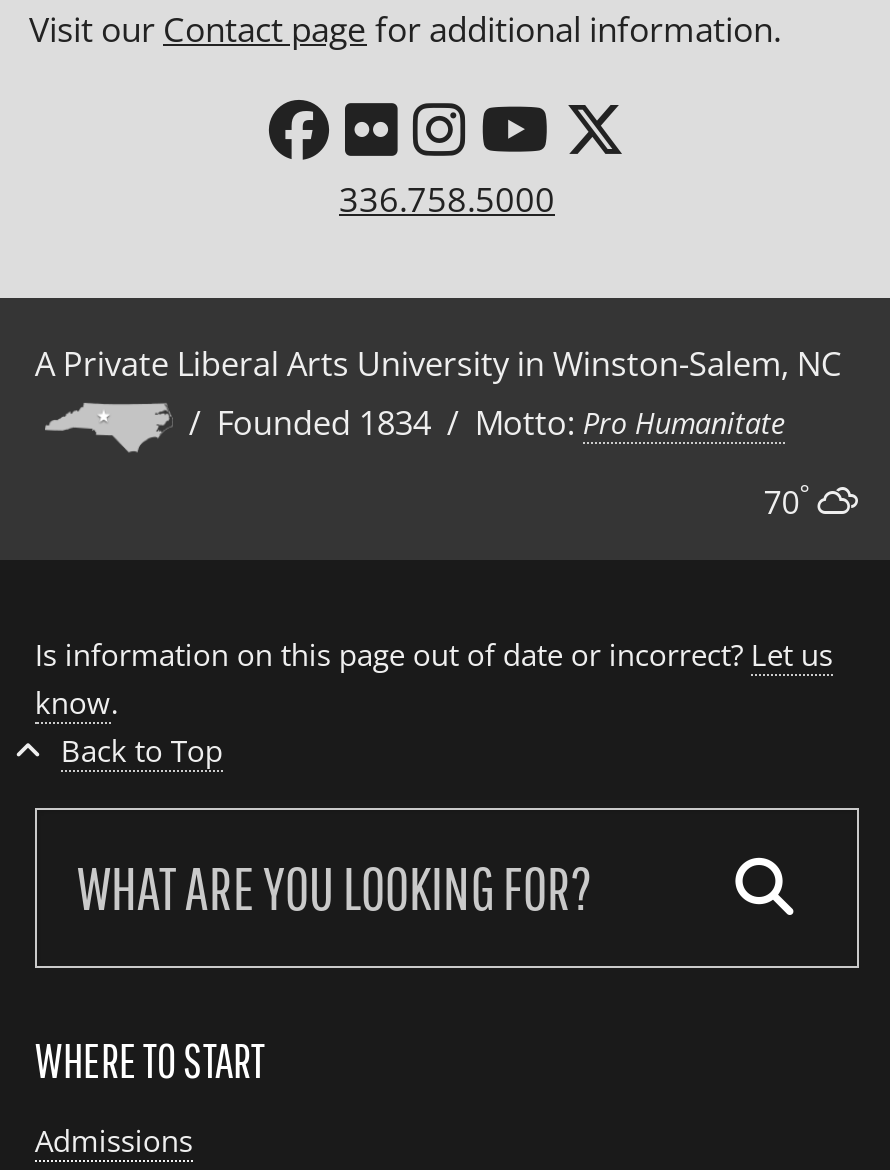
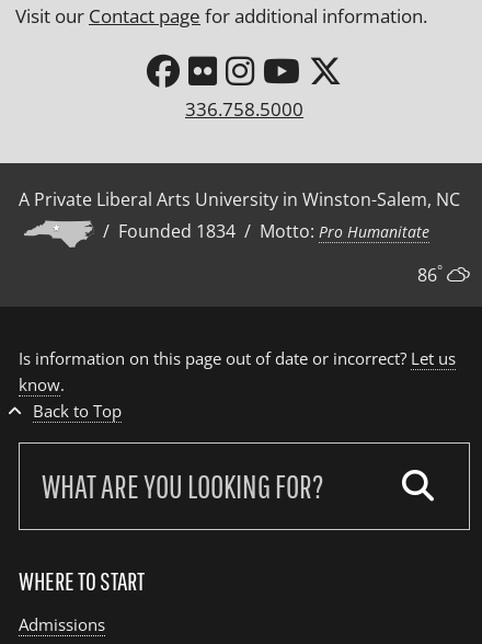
[763,475,809,523] 70° -> [418,260,443,287] 86°

